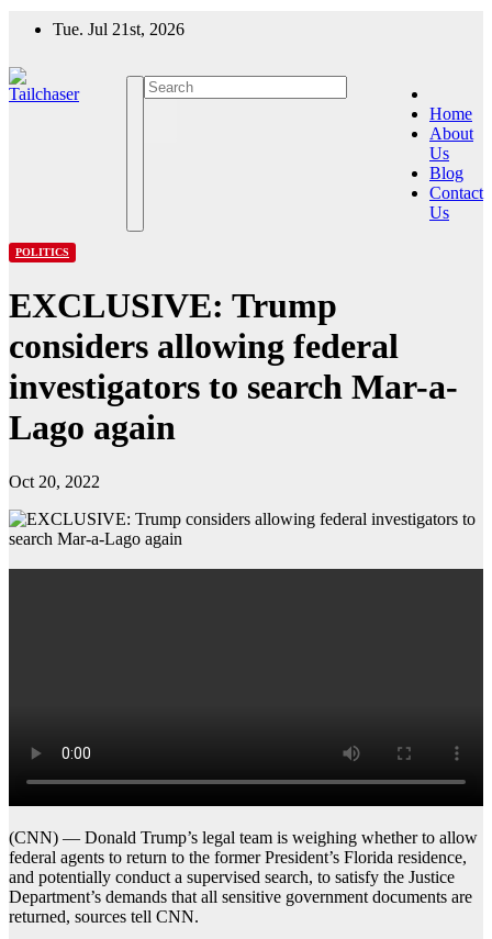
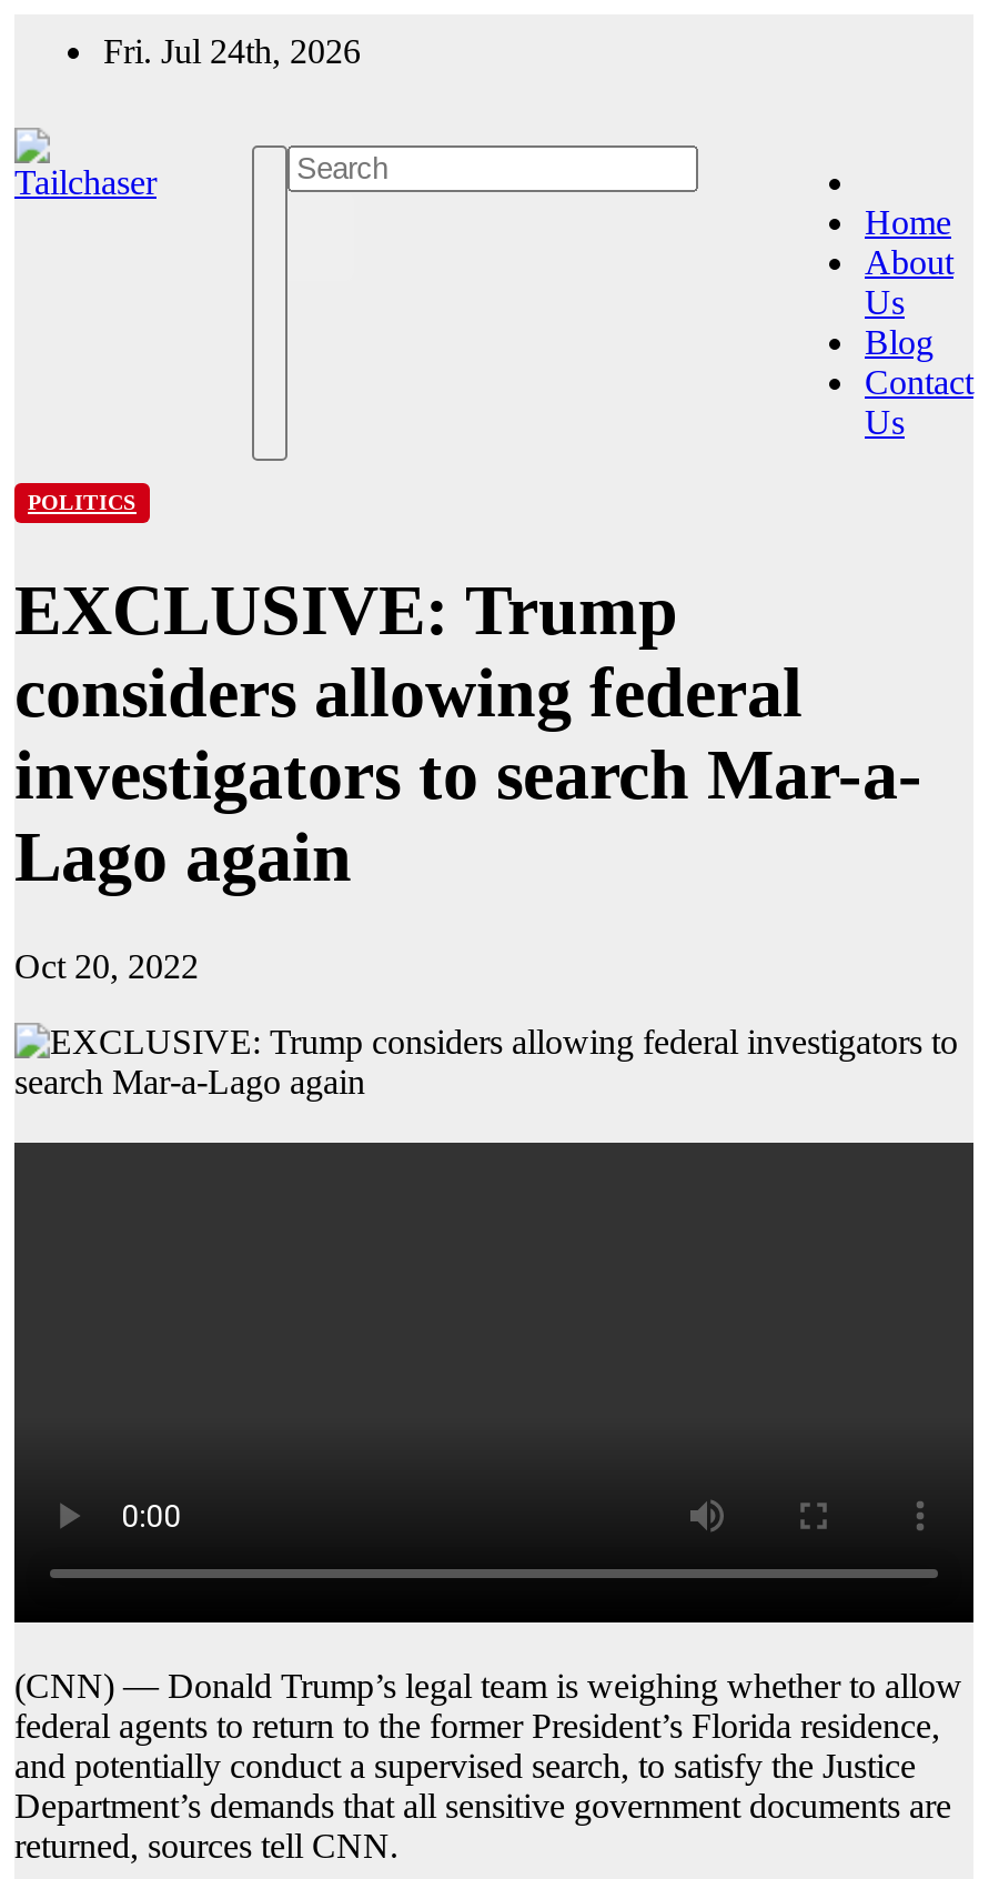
[53,20,185,38] Tue. Jul 21st, 2026 -> [103,32,361,70] Fri. Jul 24th, 2026

